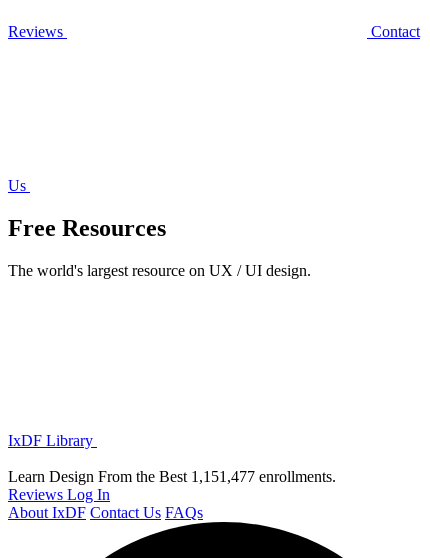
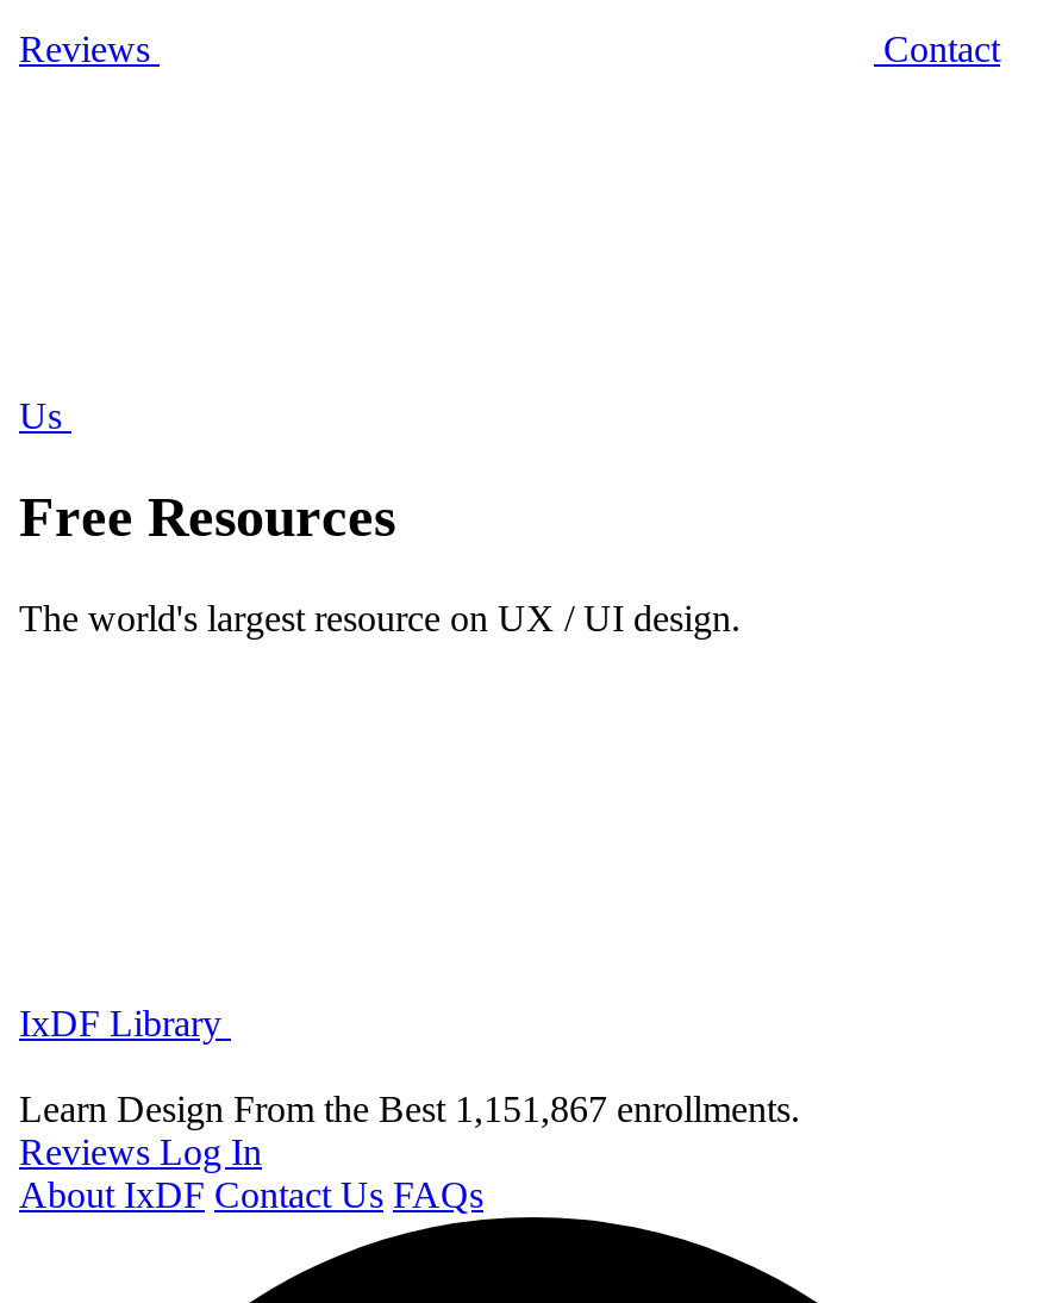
[8,468,336,485] Learn Design From the Best 1,151,477 enrollments. -> [19,1088,800,1128] Learn Design From the Best 1,151,867 enrollments.

